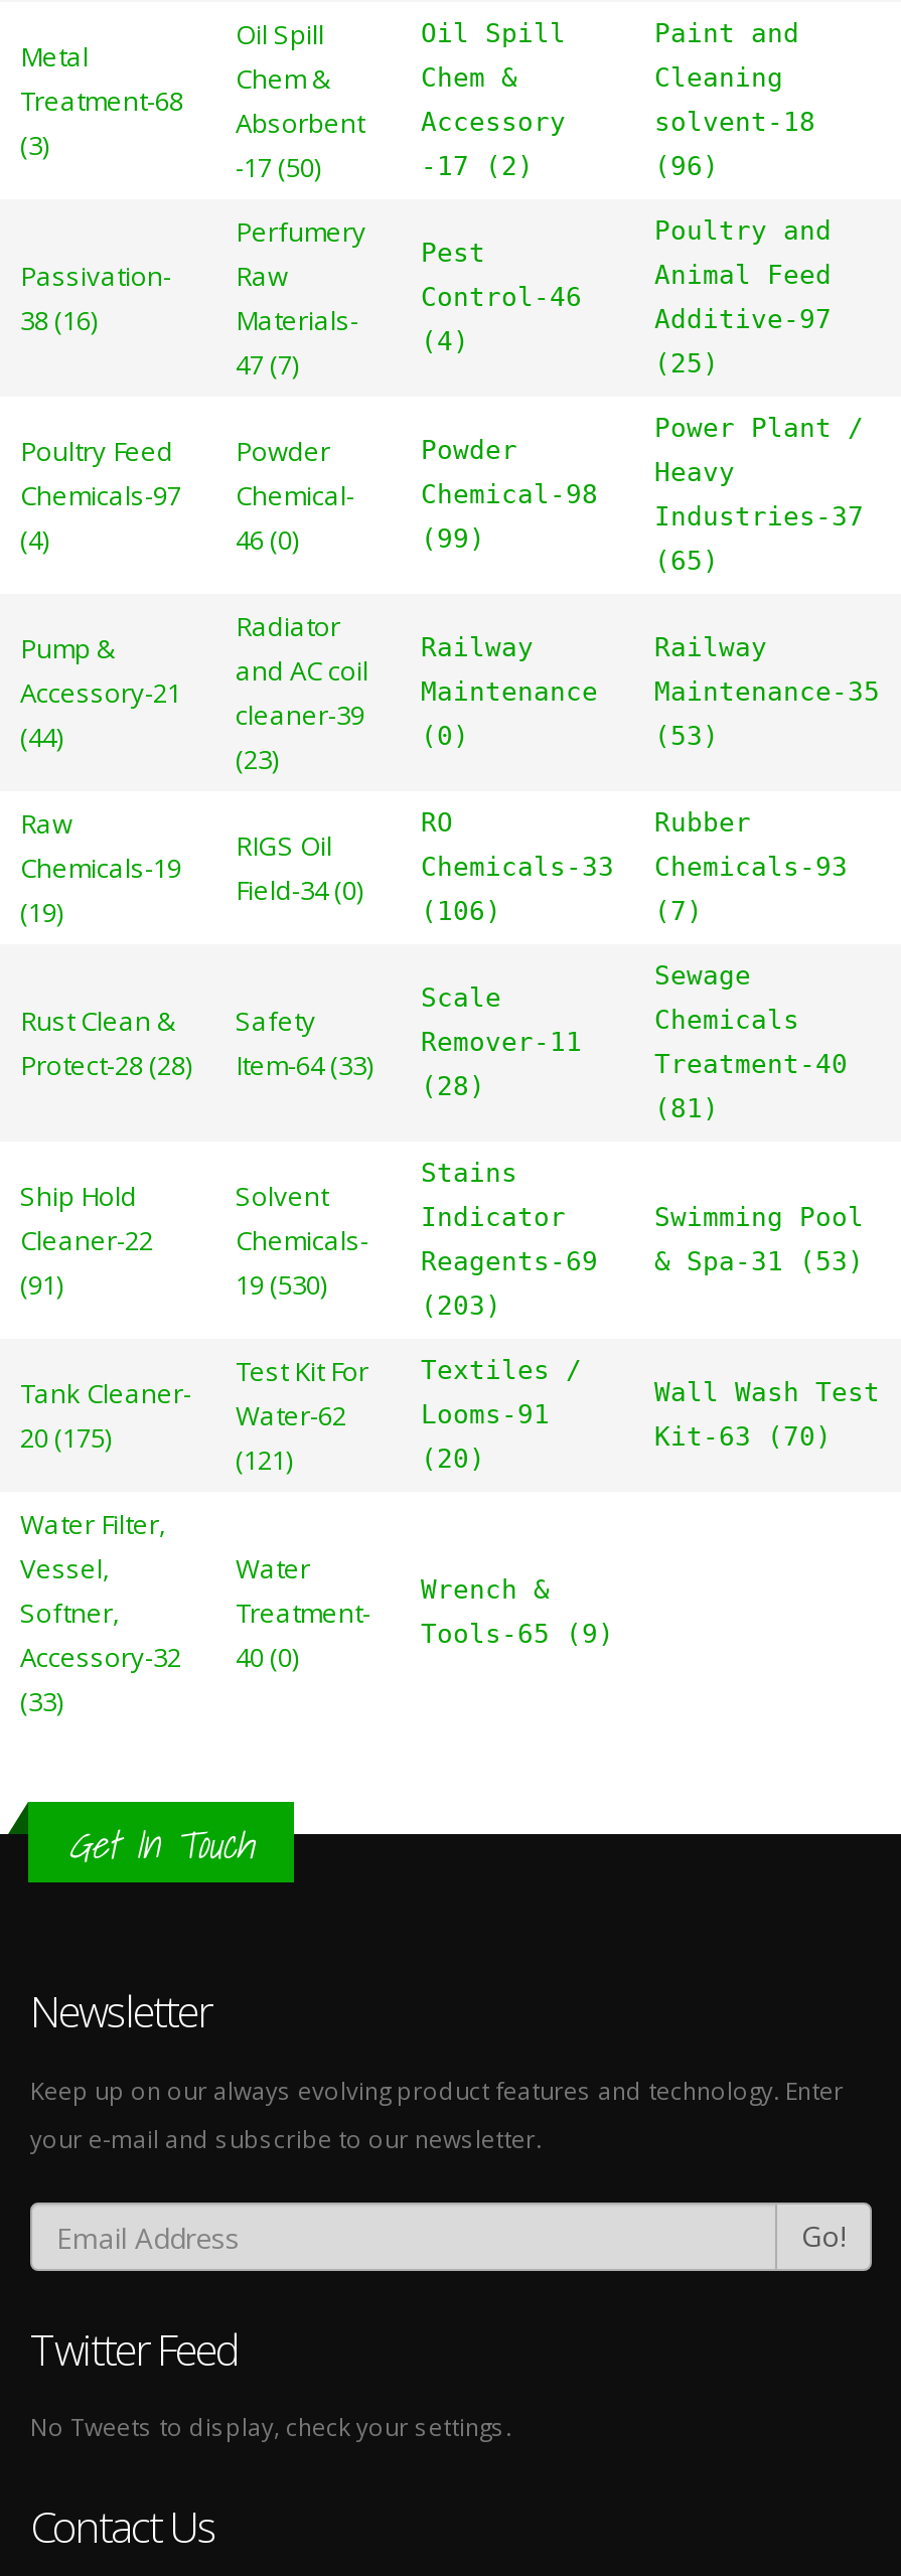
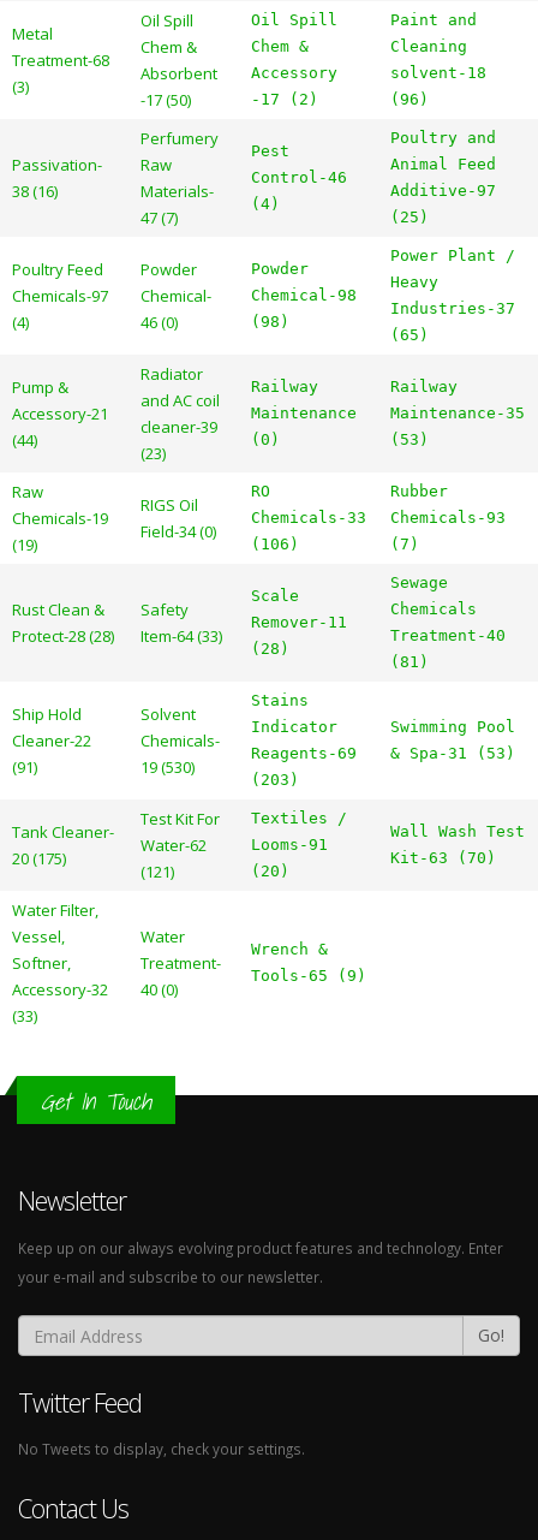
[421,523,485,554] (99) -> [251,313,289,331] (98)

